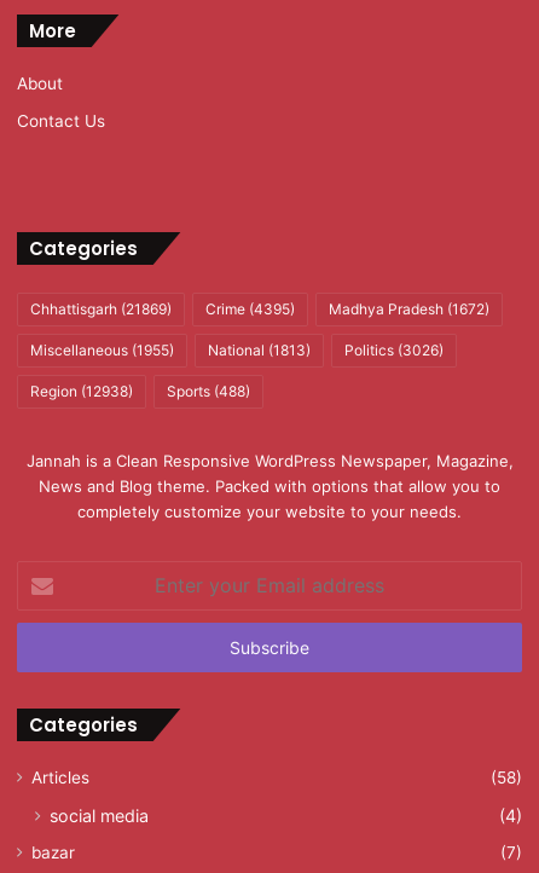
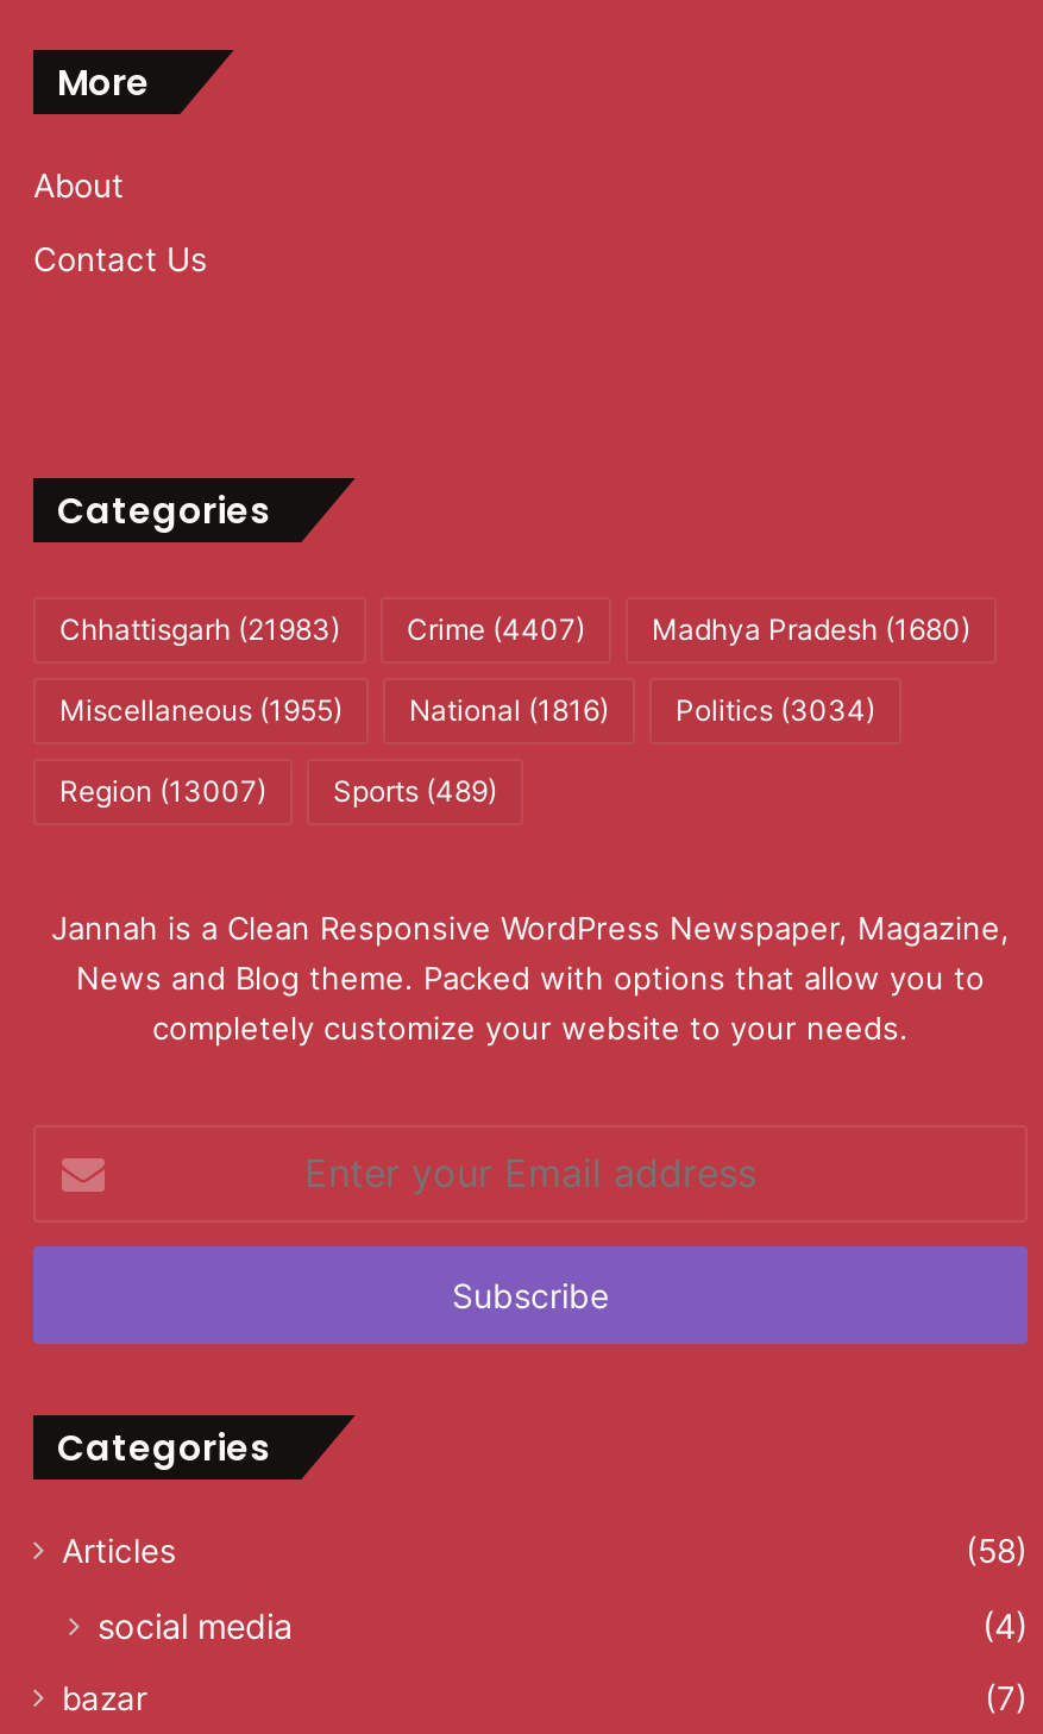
[30,300,172,318] Chhattisgarh (21869) -> [59,611,340,646] Chhattisgarh (21983)
[205,300,295,318] Crime (4395) -> [407,611,585,646] Crime (4407)
[329,300,489,318] Madhya Pradesh (1672) -> [652,611,970,646] Madhya Pradesh (1680)
[208,341,311,359] National (1813) -> [409,691,609,727] National (1816)
[344,341,444,359] Politics (3026) -> [676,691,875,727] Politics (3034)
[30,382,133,400] Region (12938) -> [59,772,266,808] Region (13007)
[167,382,250,400] Sports (488) -> [333,772,497,808] Sports (489)

